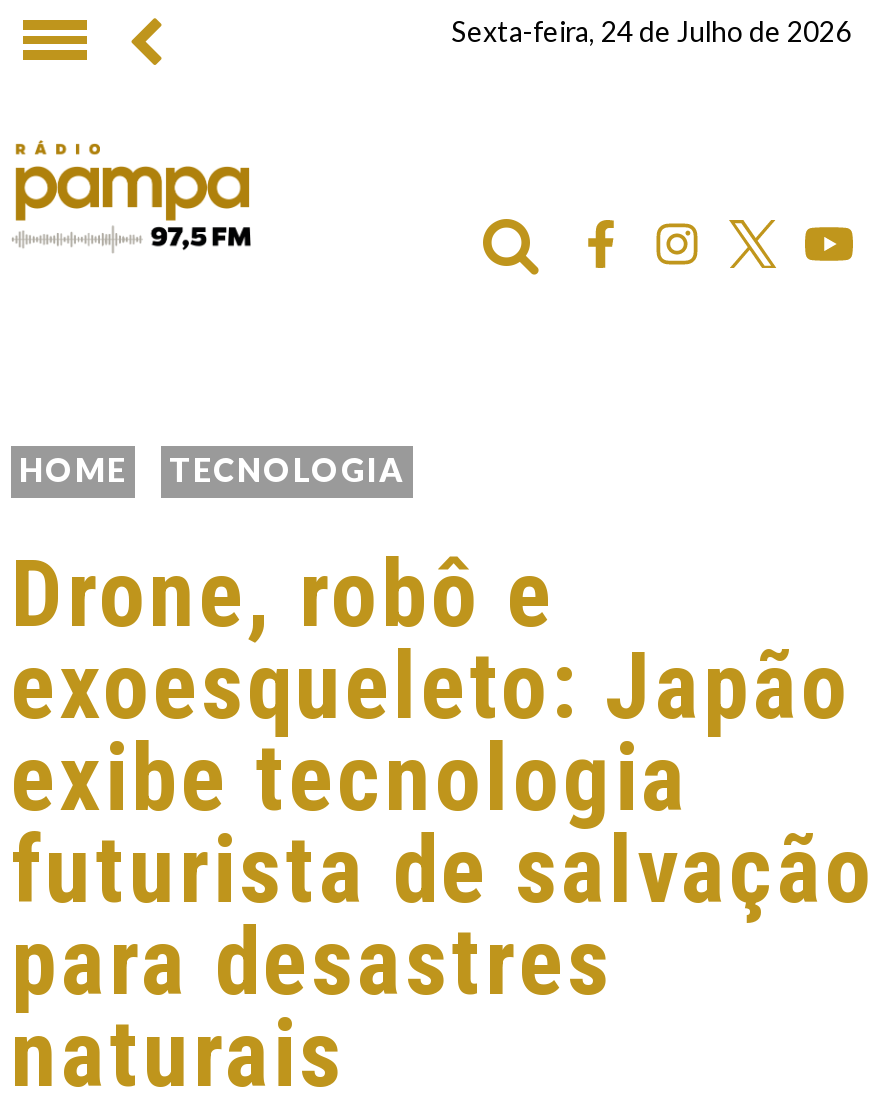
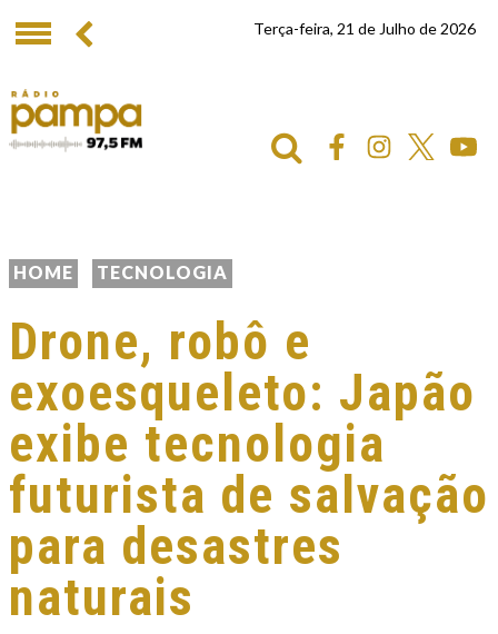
[451,14,851,48] Sexta-feira, 24 de Julho de 2026 -> [253,19,476,38] Terça-feira, 21 de Julho de 2026

